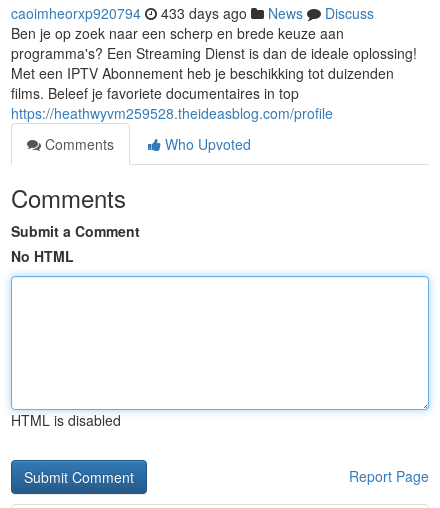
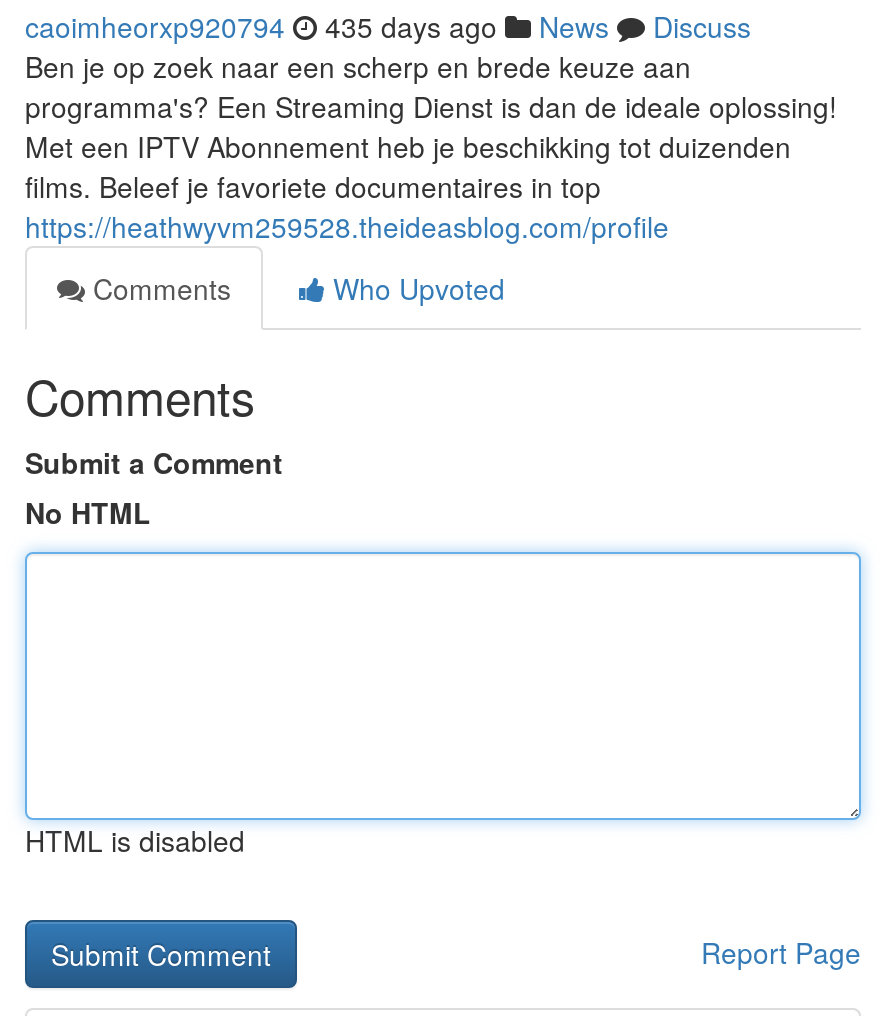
[11,3,374,23] caoimheorxp920794 433 days ago News Discuss -> [25,6,751,46] caoimheorxp920794 435 days ago News Discuss

